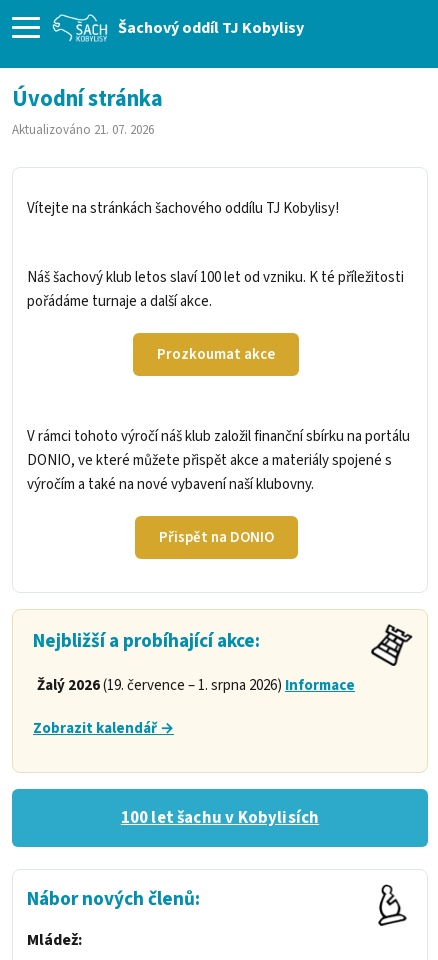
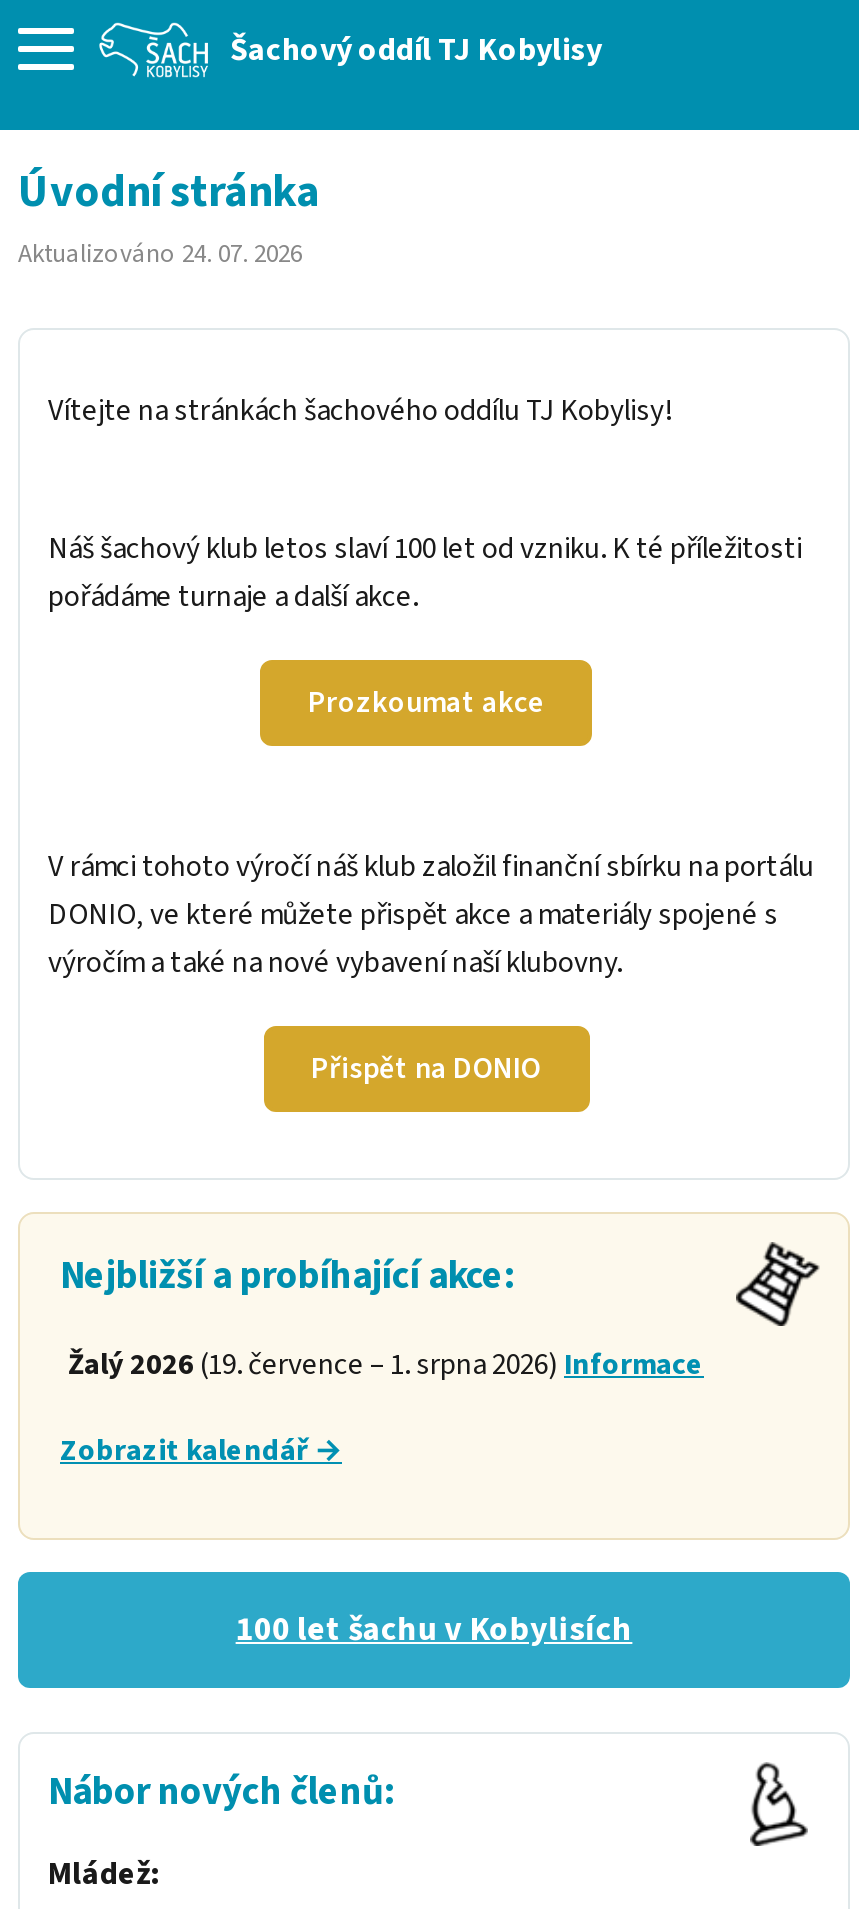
[12,121,154,139] Aktualizováno 21. 07. 2026 -> [18,236,302,272] Aktualizováno 24. 07. 2026

